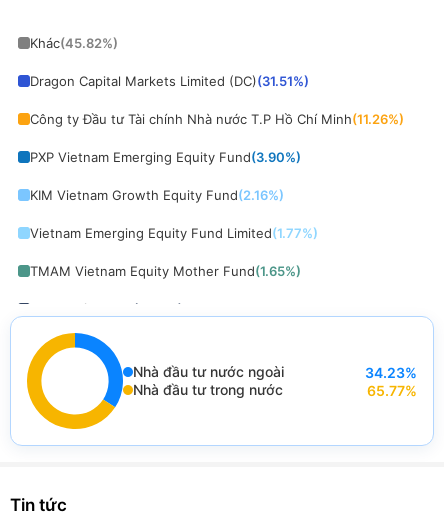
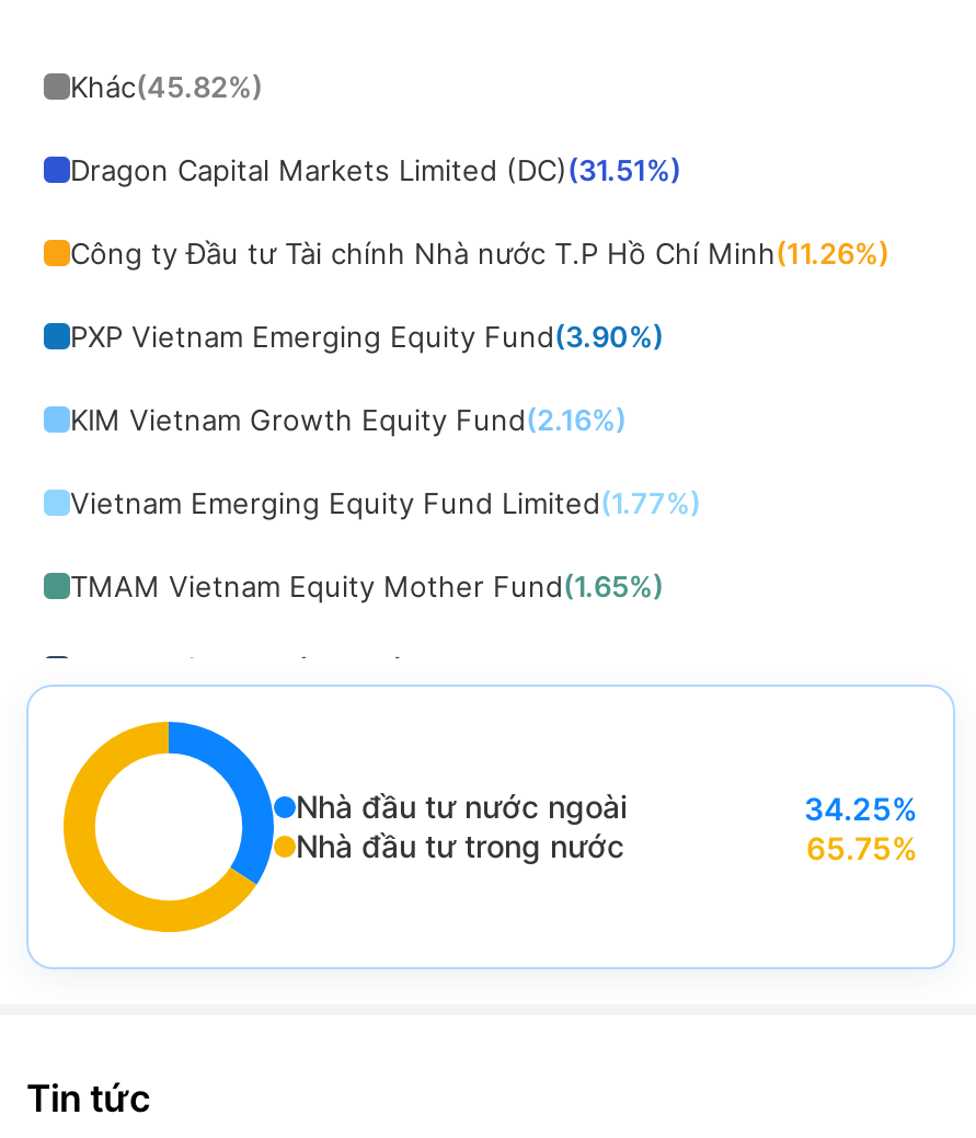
[365,364,417,381] 34.23% -> [804,789,918,826] 34.25%
[367,382,417,399] 65.77% -> [806,828,918,866] 65.75%

